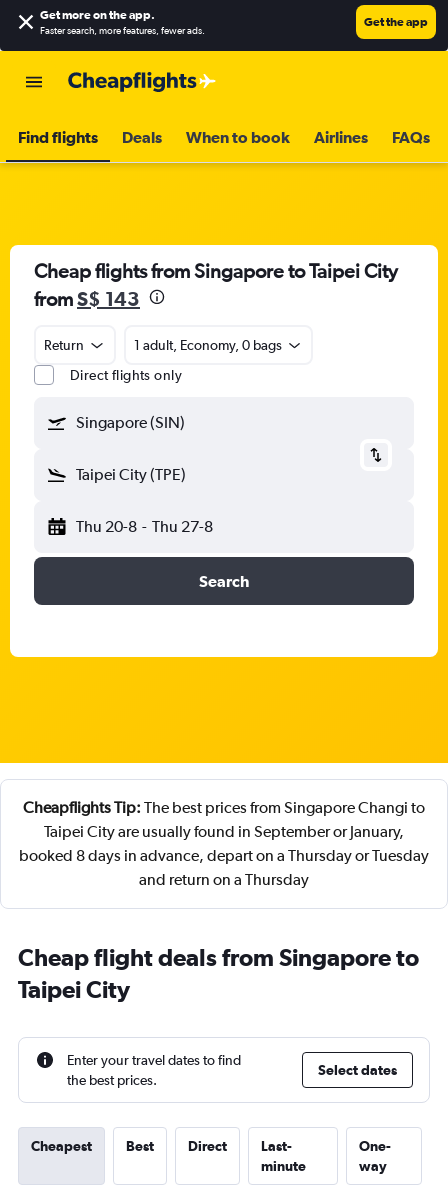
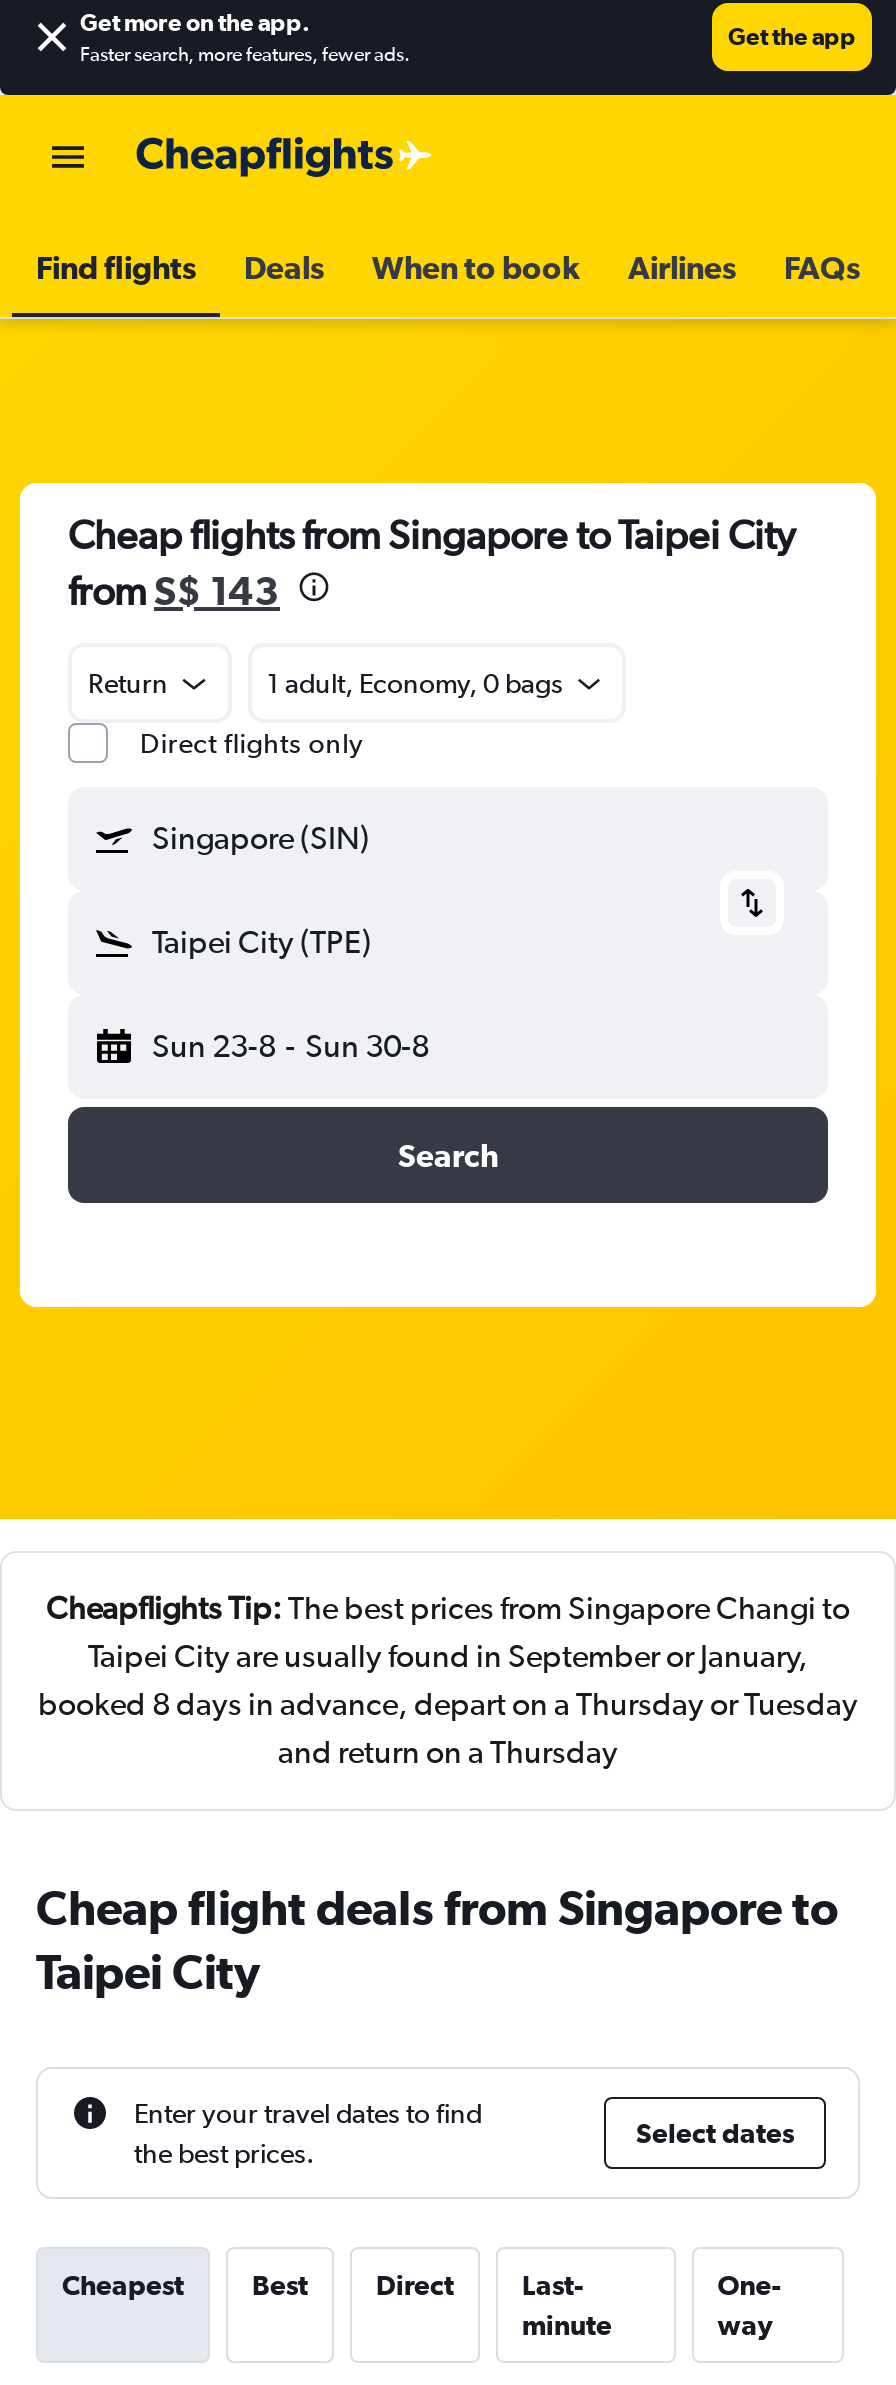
[76,517,213,536] Thu 20-8 - Thu 27-8 -> [152,1027,429,1065] Sun 23-8 - Sun 30-8

